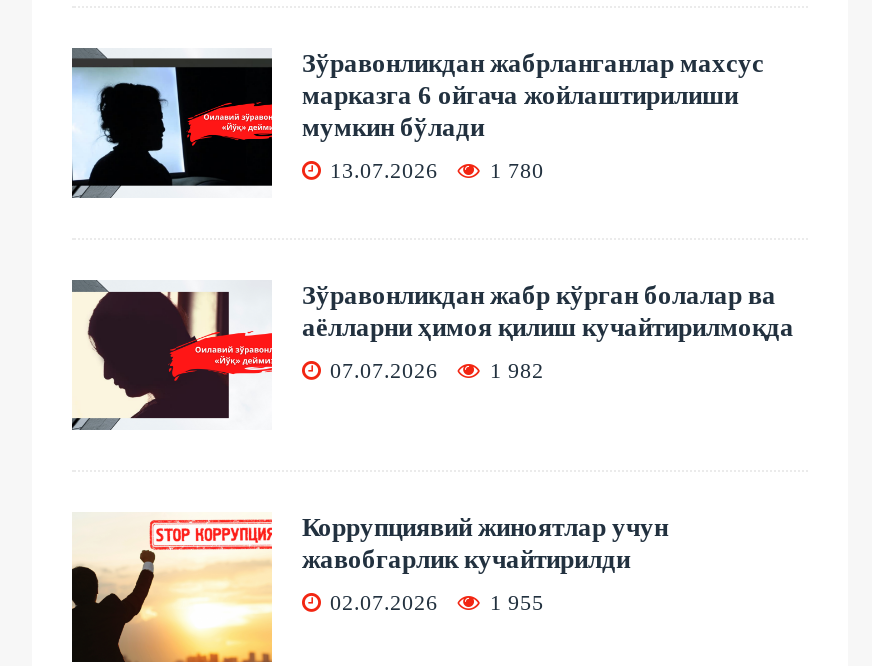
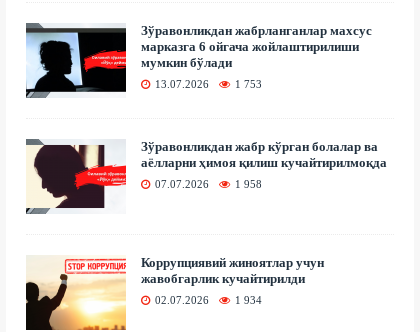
[490,159,544,183] 1 780 -> [235,78,262,90] 1 753
[490,359,544,383] 1 982 -> [235,178,262,190] 1 958
[490,591,544,615] 1 955 -> [235,294,262,306] 1 934

